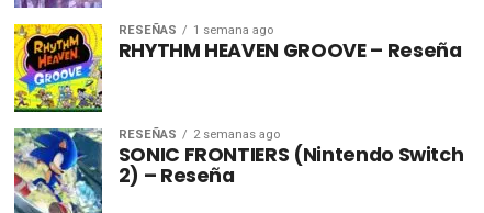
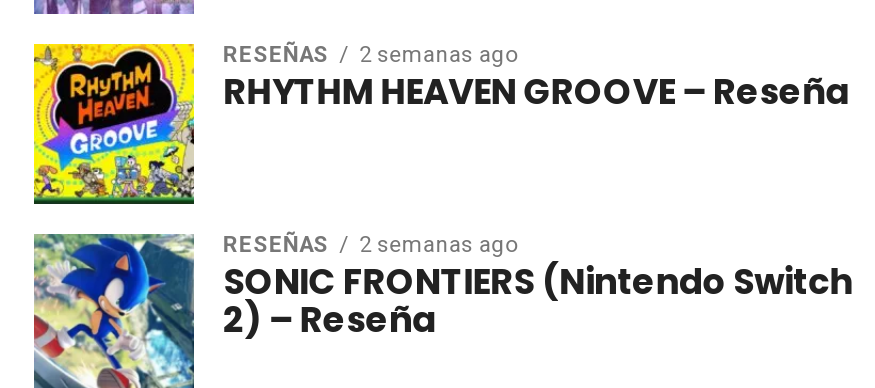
[118,23,273,37] RESEÑAS 1 semana ago -> [223,42,517,68] RESEÑAS 2 semanas ago

